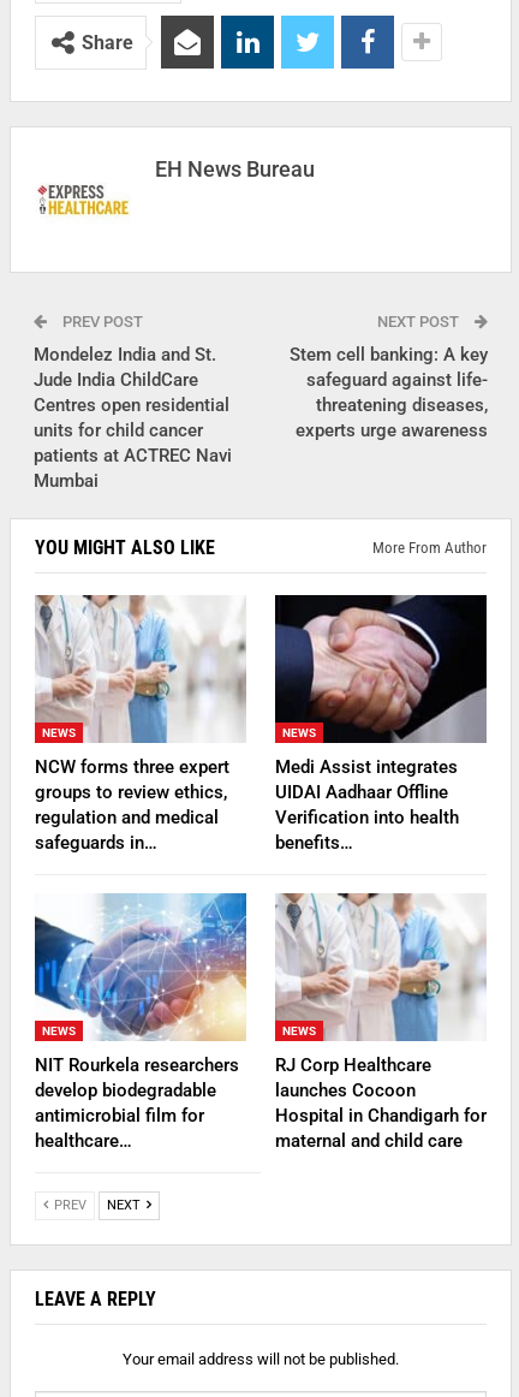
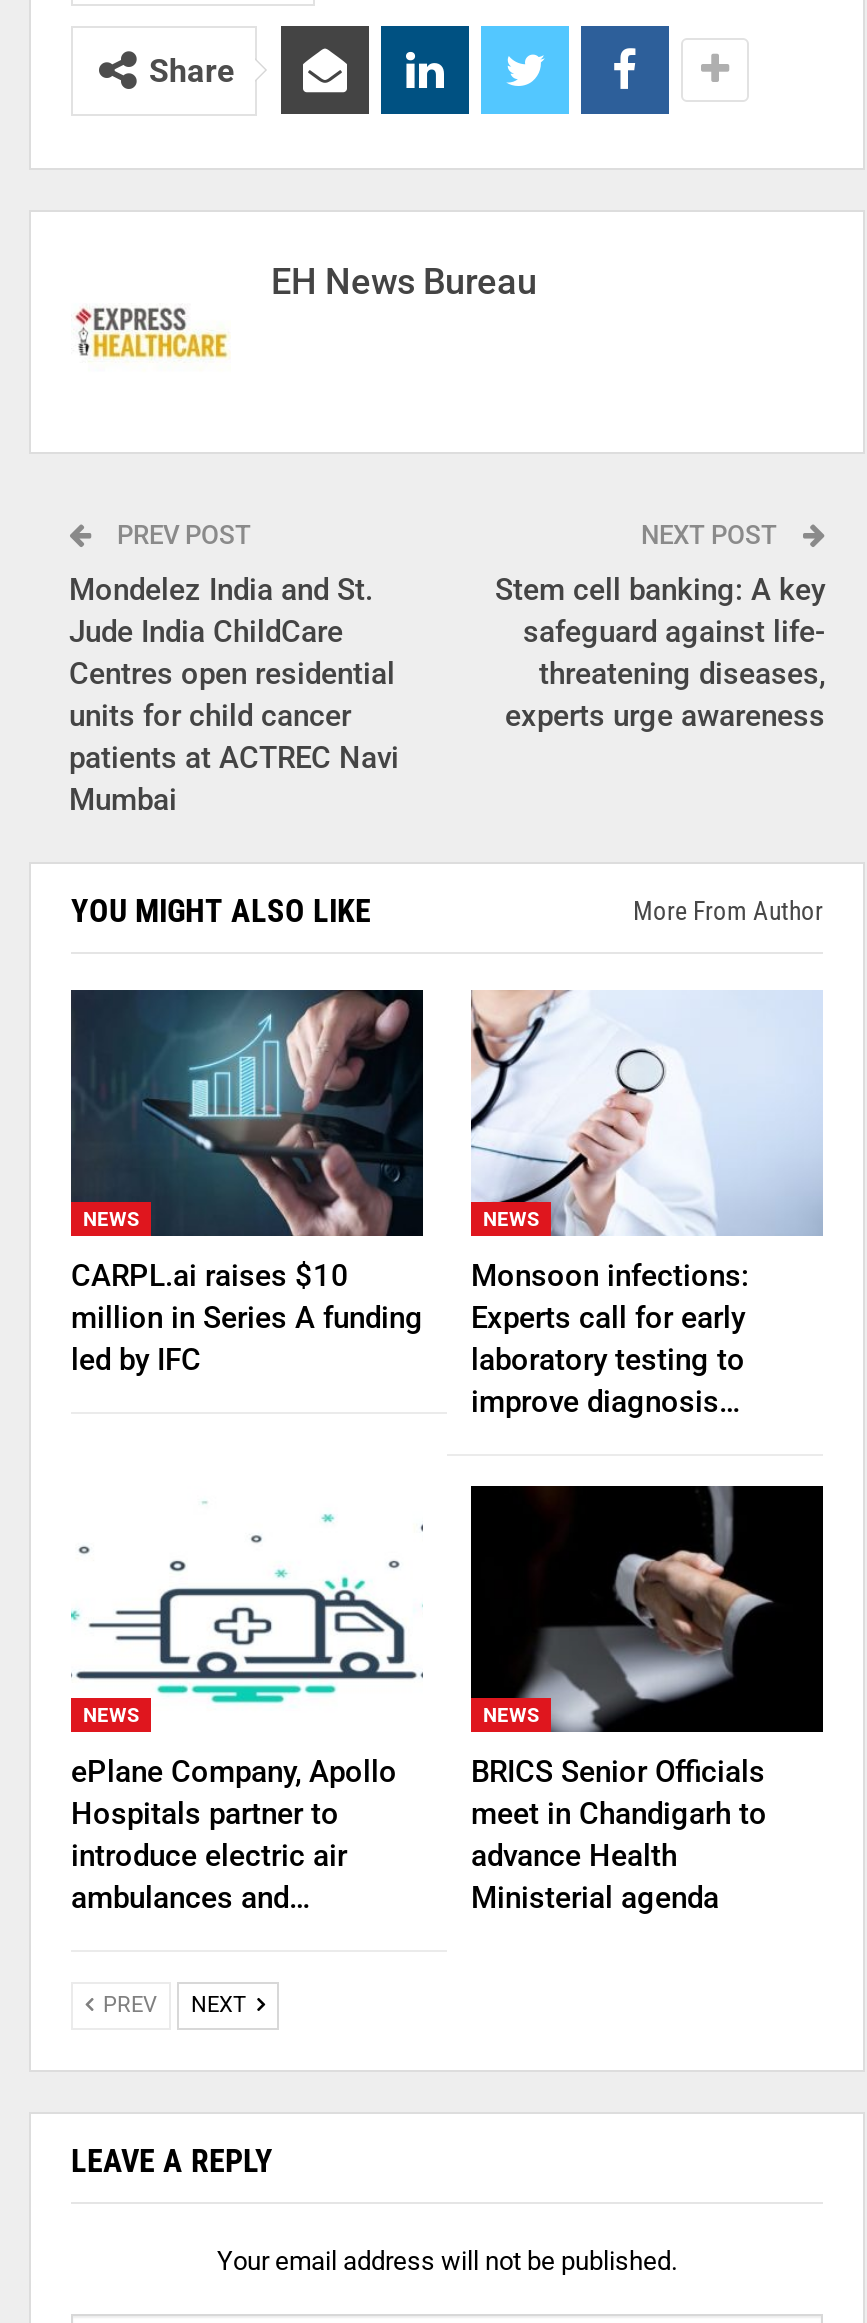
[35,594,246,853] [image] | NCW forms three expert | groups to review ethics, | regulation and medical | safeguards in… -> [69,988,425,1378] [image] | CARPL.ai raises $10 | million in Series A funding | led by IFC
[274,594,488,853] [image] | Medi Assist integrates | UIDAI Aadhaar Offline | Verification into health | benefits… -> [471,990,823,1420] [image] | Monsoon infections: | Experts call for early | laboratory testing to | improve diagnosis…
[34,892,247,1152] [image] | NIT Rourkela researchers | develop biodegradable | antimicrobial film for | healthcare… -> [71,1486,423,1916] [image] | ePlane Company, Apollo | Hospitals partner to | introduce electric air | ambulances and…
[275,892,487,1152] [image] | RJ Corp Healthcare | launches Cocoon | Hospital in Chandigarh for | maternal and child care -> [469,1484,825,1916] [image] | BRICS Senior Officials | meet in Chandigarh to | advance Health | Ministerial agenda

